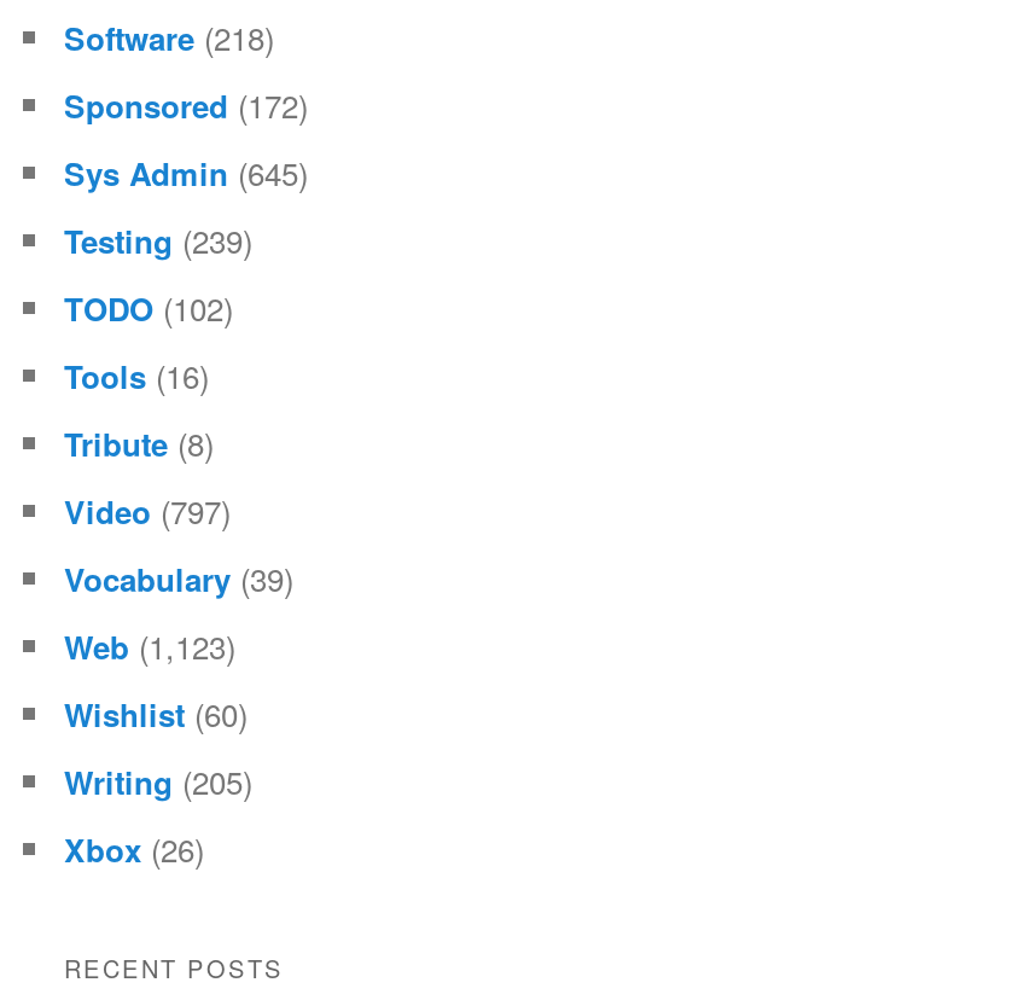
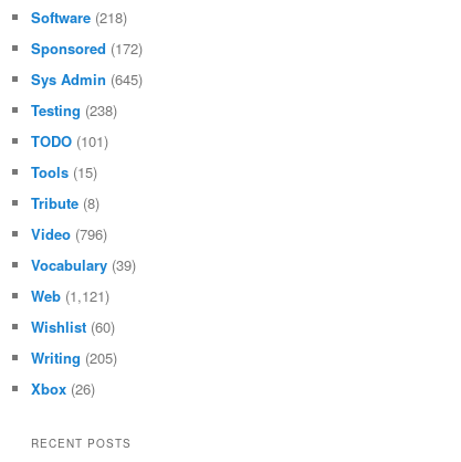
[64,217,252,263] Testing (239) -> [31,99,117,120] Testing (238)
[64,284,233,330] TODO (102) -> [31,130,108,151] TODO (101)
[64,352,209,398] Tools (16) -> [31,161,97,182] Tools (15)
[64,487,231,533] Video (797) -> [31,223,107,244] Video (796)
[64,622,235,668] Web (1,123) -> [31,285,109,306] Web (1,121)

